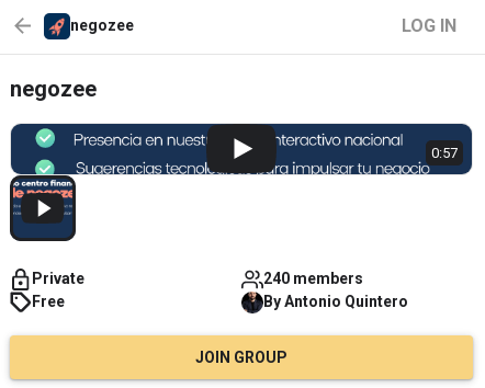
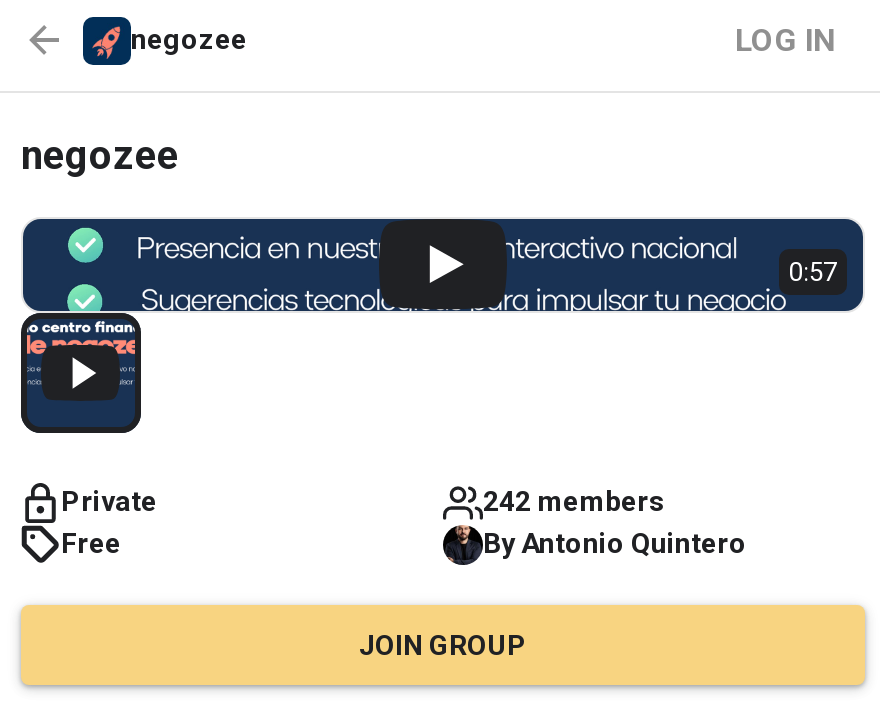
[263,270,363,287] 240 members -> [483,485,665,517] 242 members

